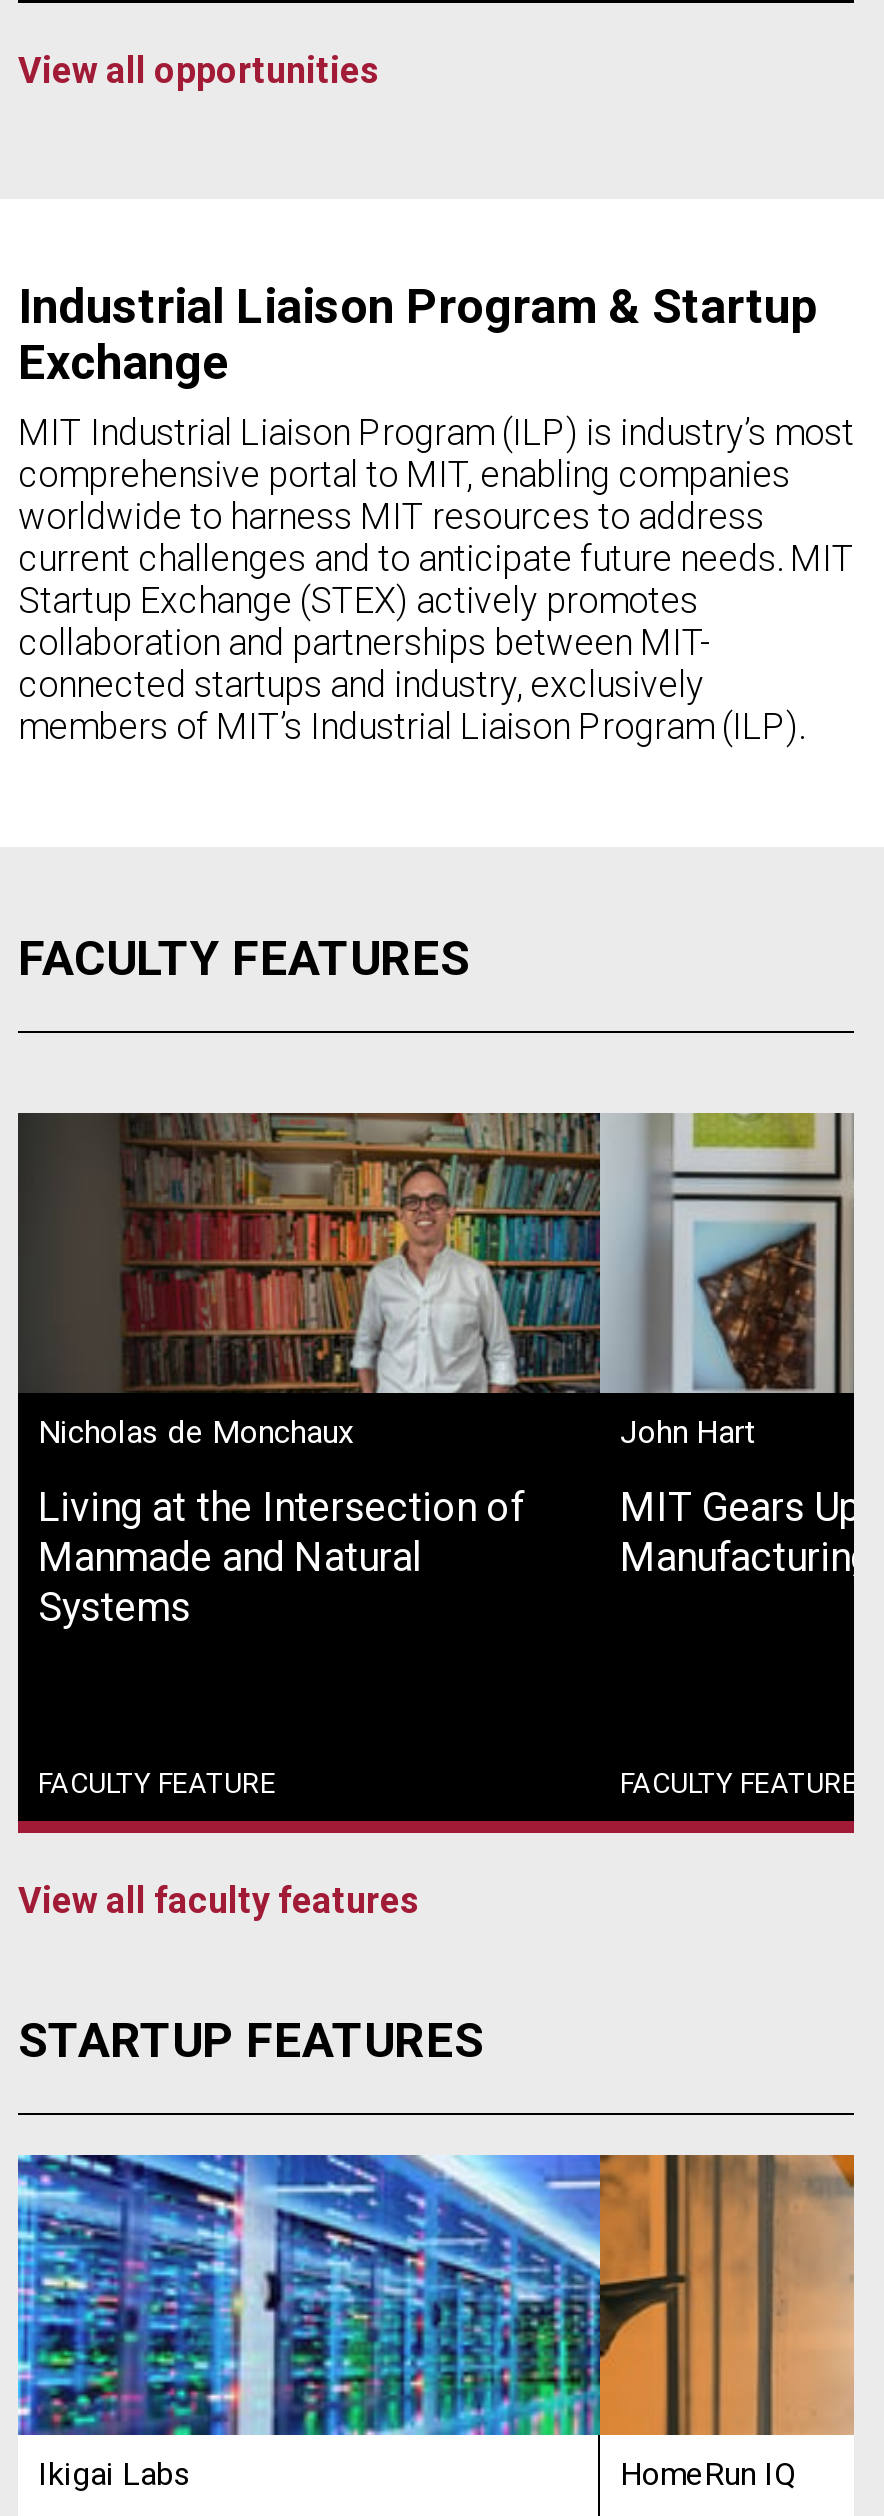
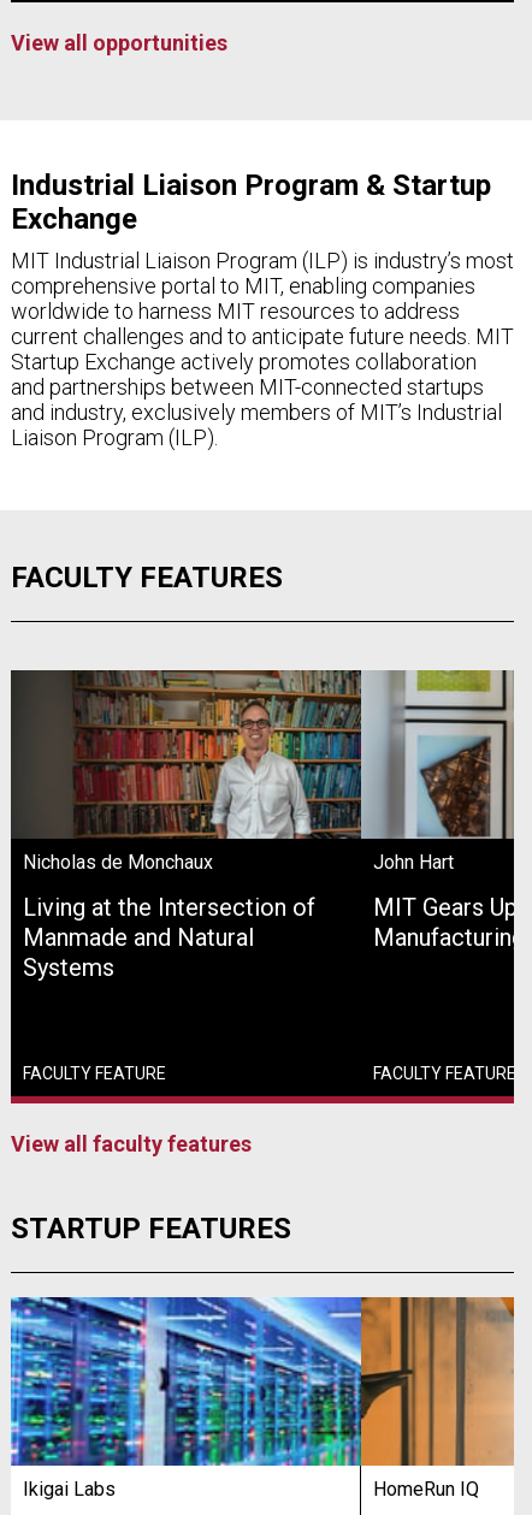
[18,579,804,747] Startup Exchange (STEX) actively promotes | collaboration and partnerships between MIT- | connected startups and industry, exclusively | members of MIT’s Industrial Liaison Program (ILP). -> [11,349,502,450] Startup Exchange actively promotes collaboration | and partnerships between MIT-connected startups | and industry, exclusively members of MIT’s Industrial | Liaison Program (ILP).

